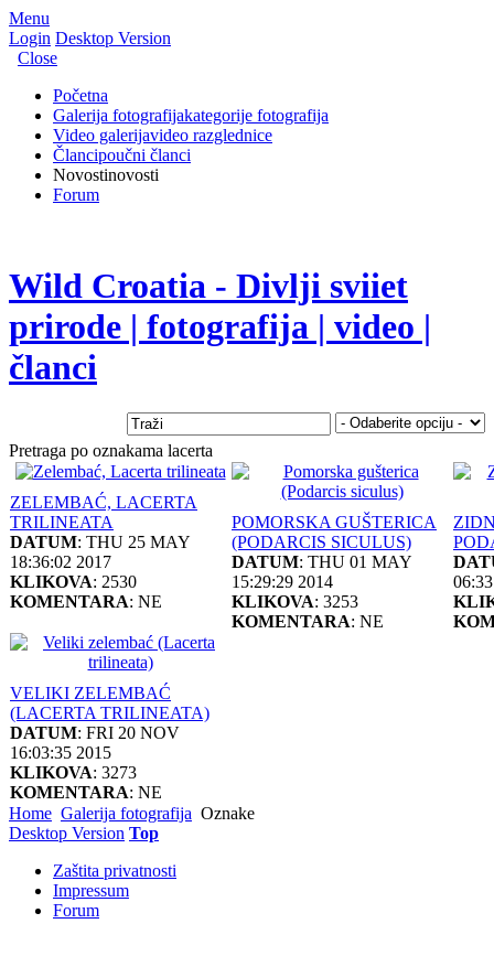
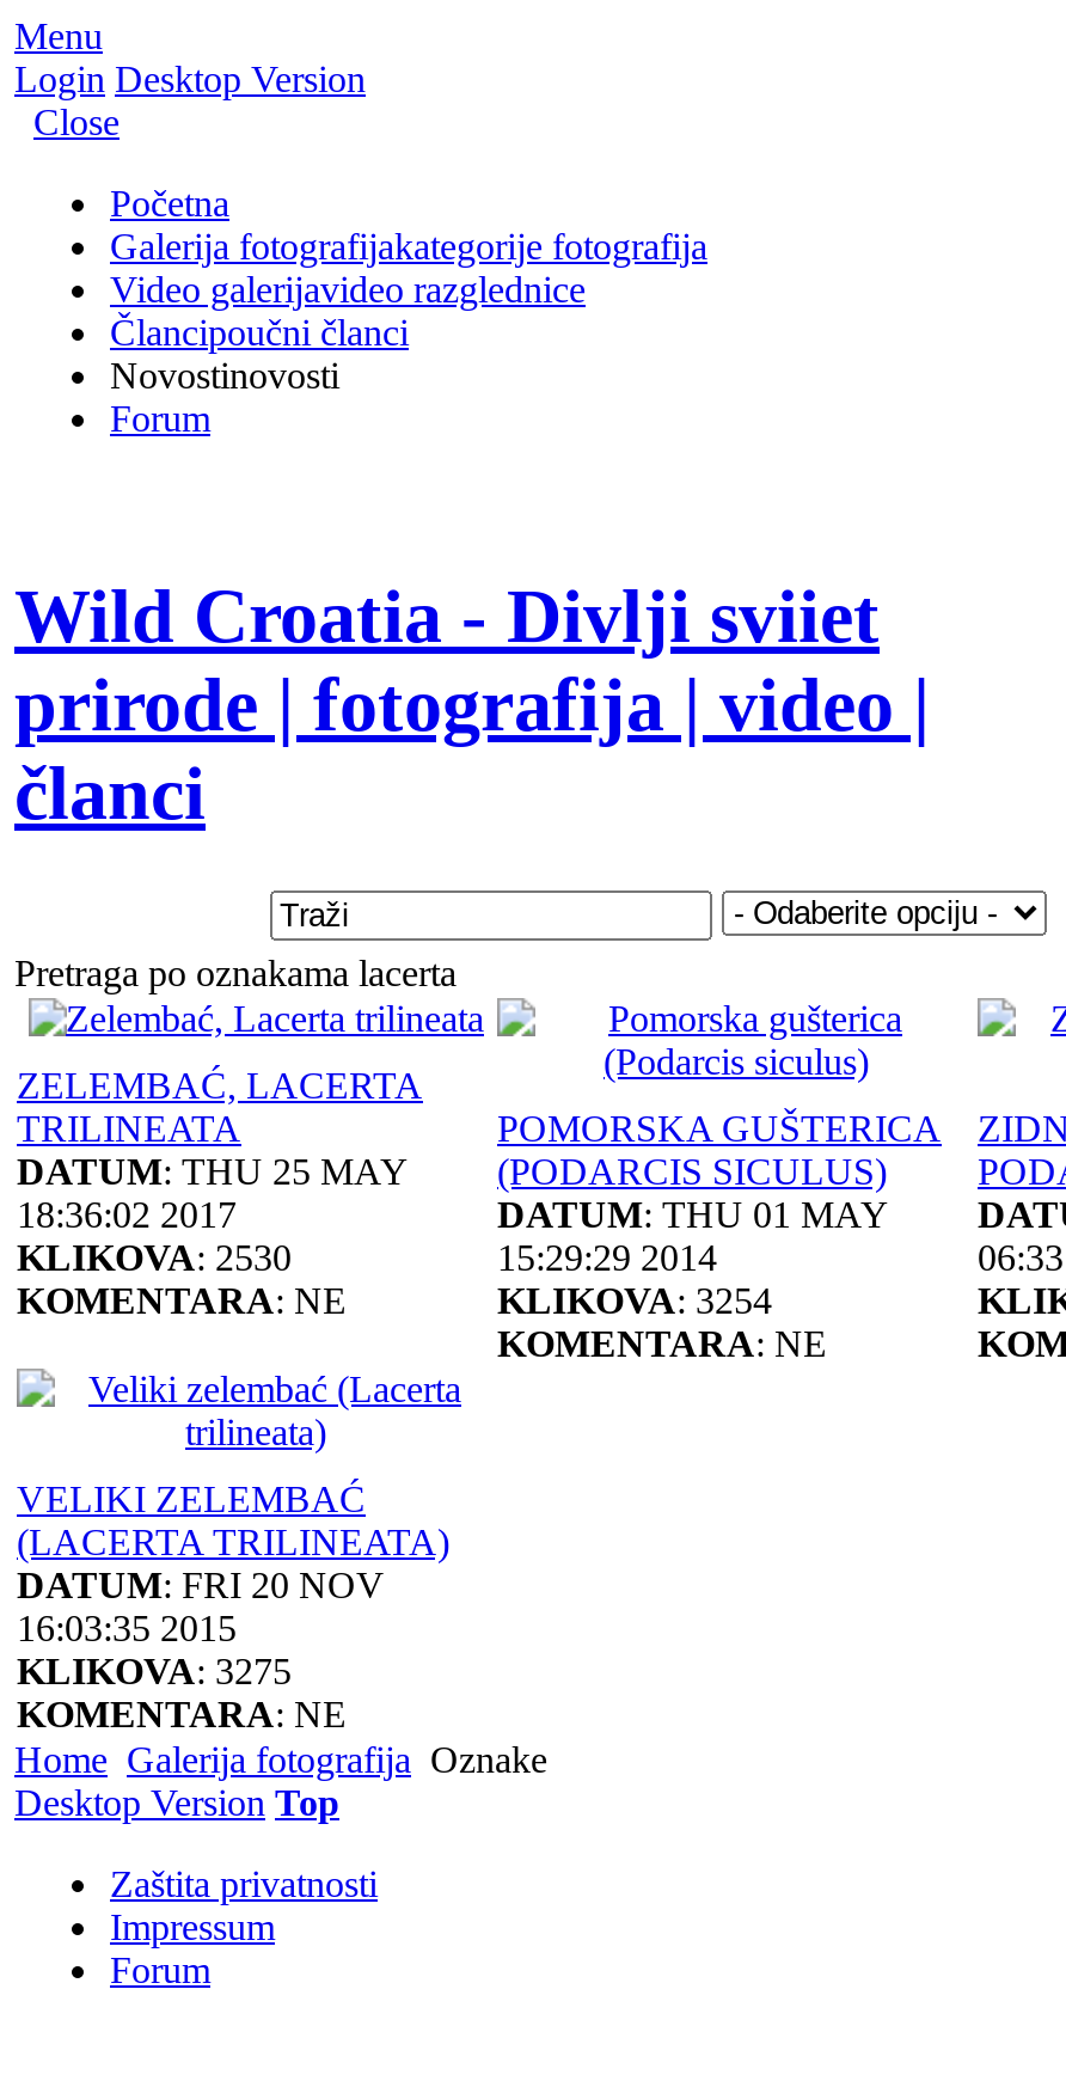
[232,592,358,611] KLIKOVA: 3253 -> [497,1280,772,1321] KLIKOVA: 3254
[10,763,137,782] KLIKOVA: 3273 -> [17,1650,292,1691] KLIKOVA: 3275

